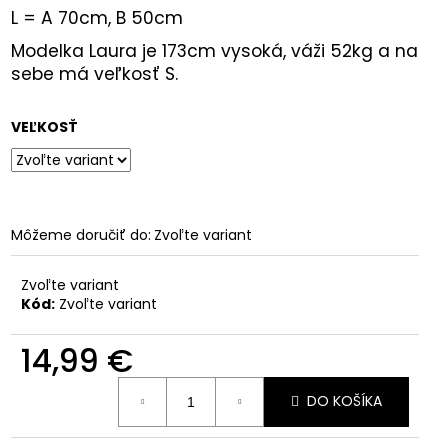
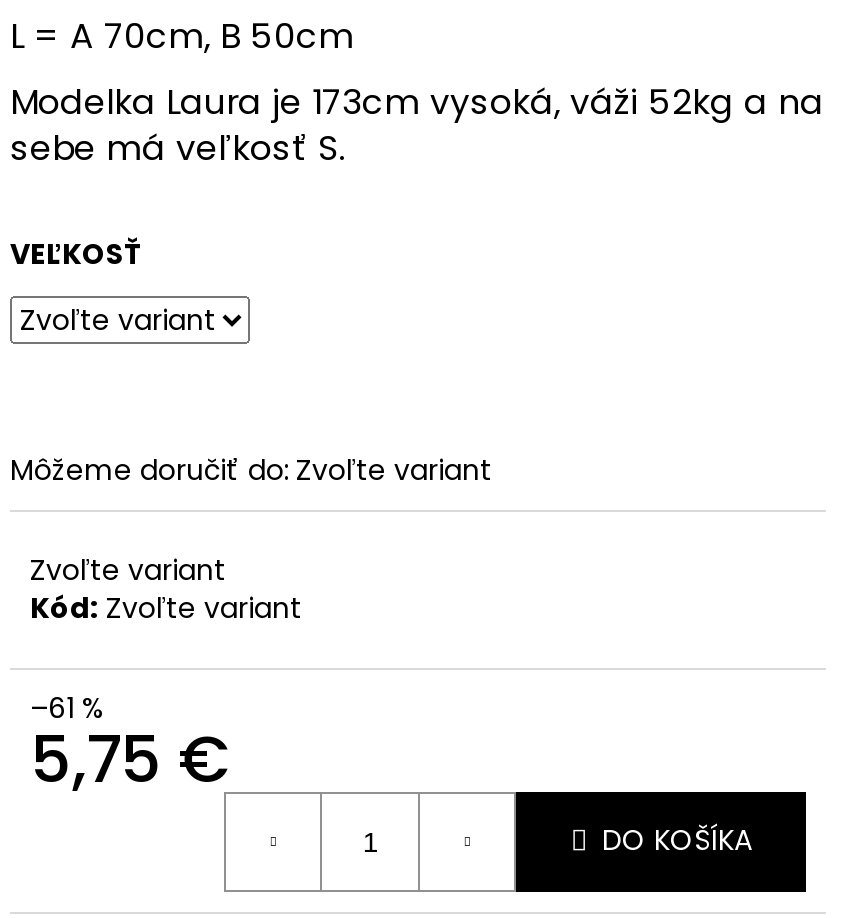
[21,338,133,383] 14,99 € -> [30,688,230,804] –61 % | 5,75 €

